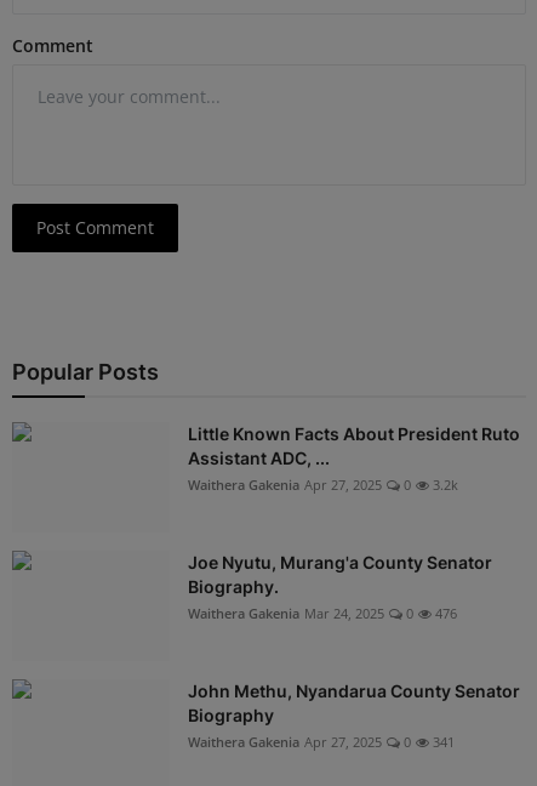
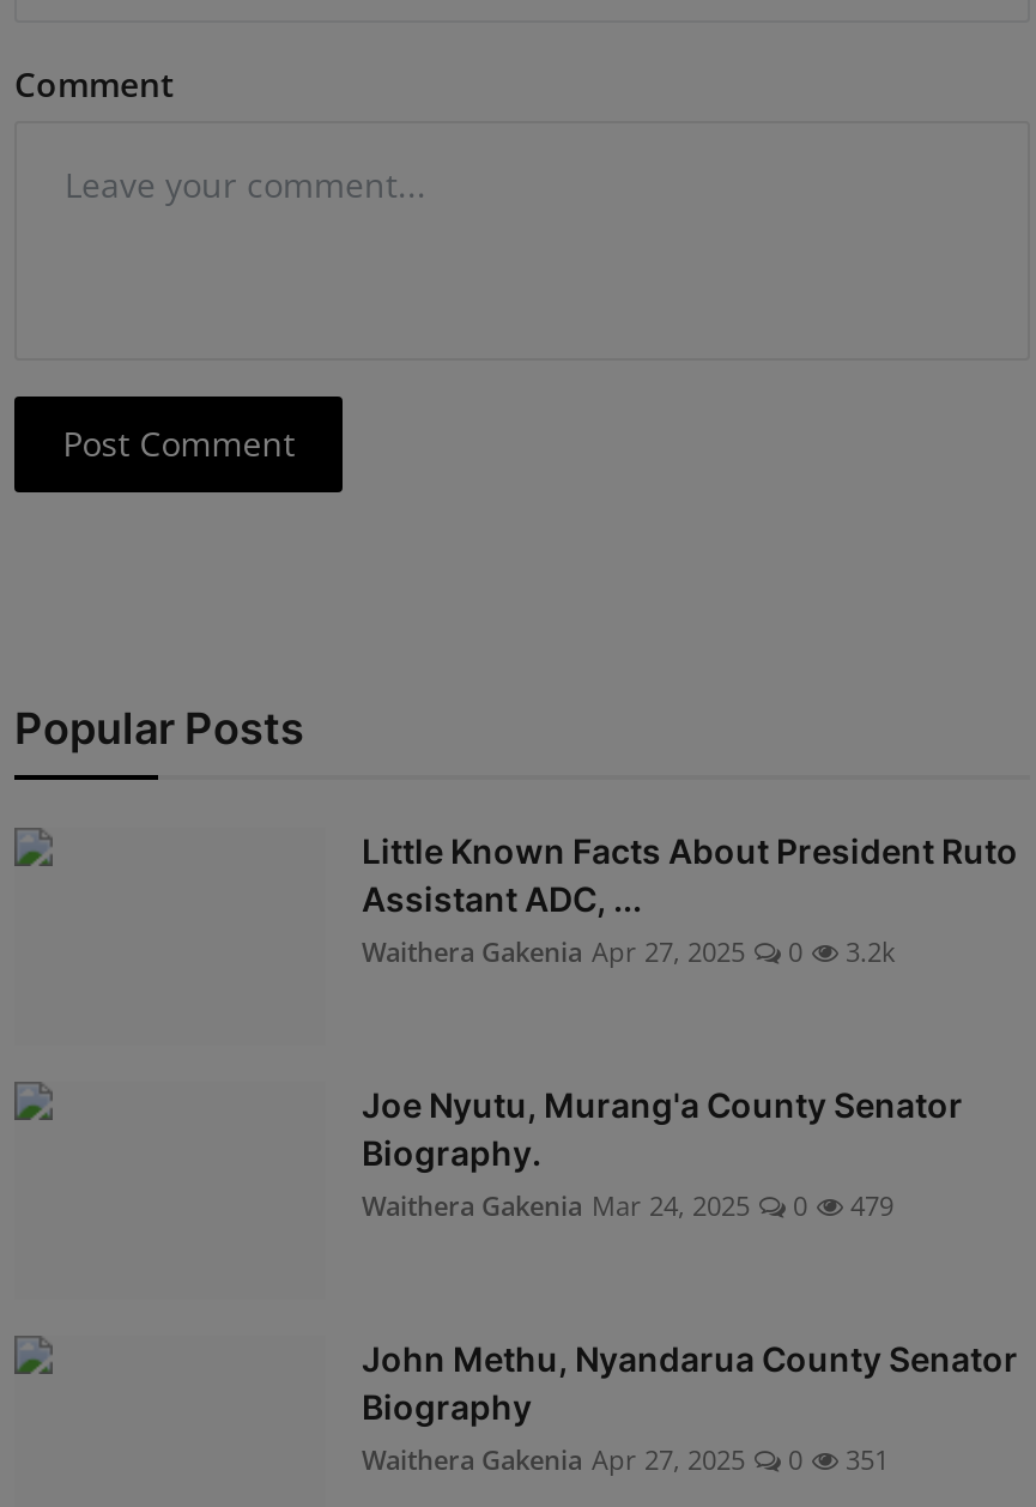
[188,604,457,622] Waithera Gakenia Mar 24, 2025 0 476 -> [362,1187,893,1223] Waithera Gakenia Mar 24, 2025 0 479
[188,733,455,751] Waithera Gakenia Apr 27, 2025 0 341 -> [362,1441,889,1477] Waithera Gakenia Apr 27, 2025 0 351

